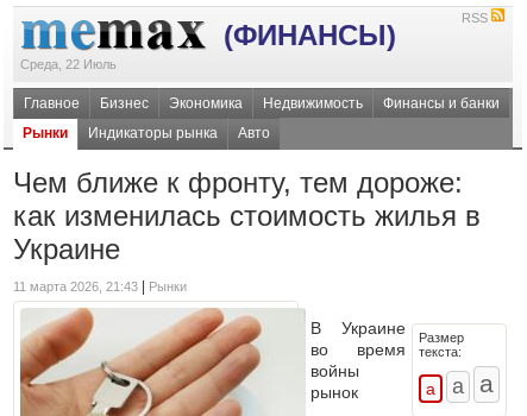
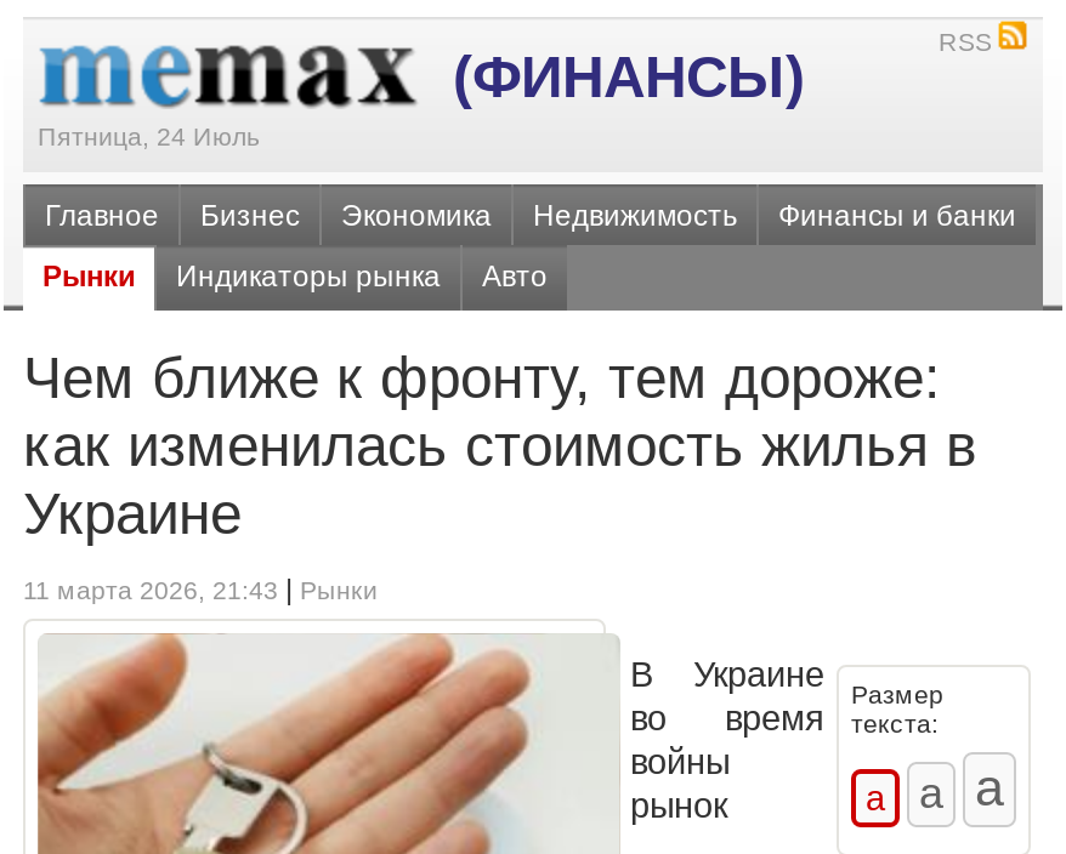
[20,57,117,71] Среда, 22 Июль -> [38,121,261,150] Пятница, 24 Июль

